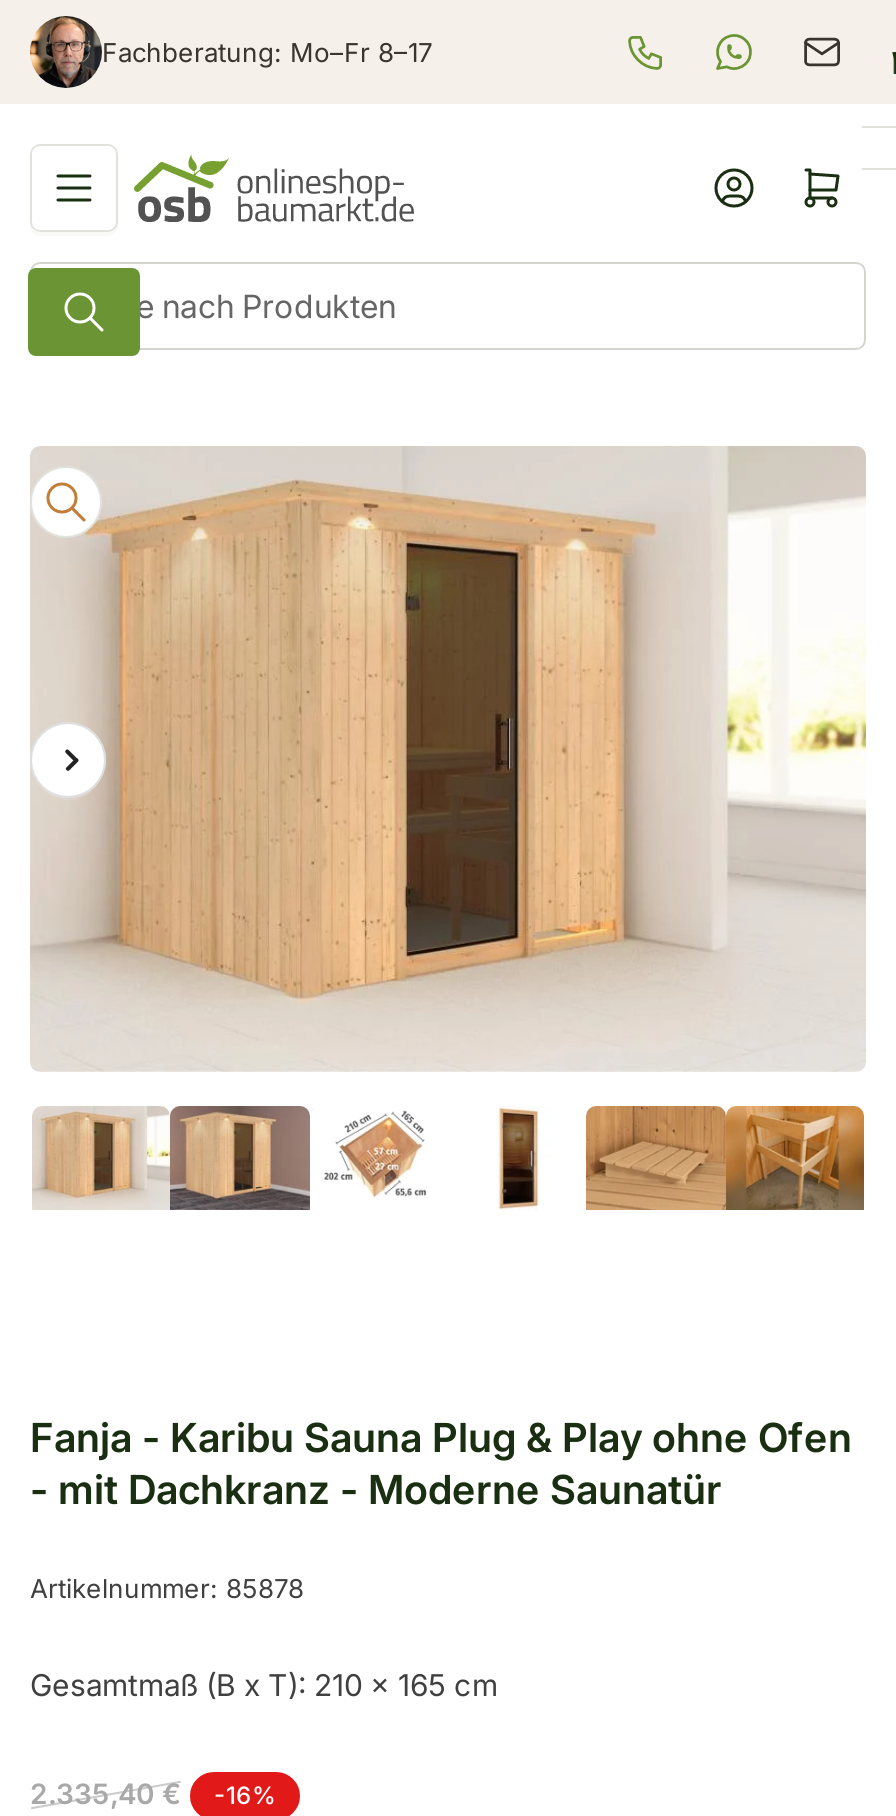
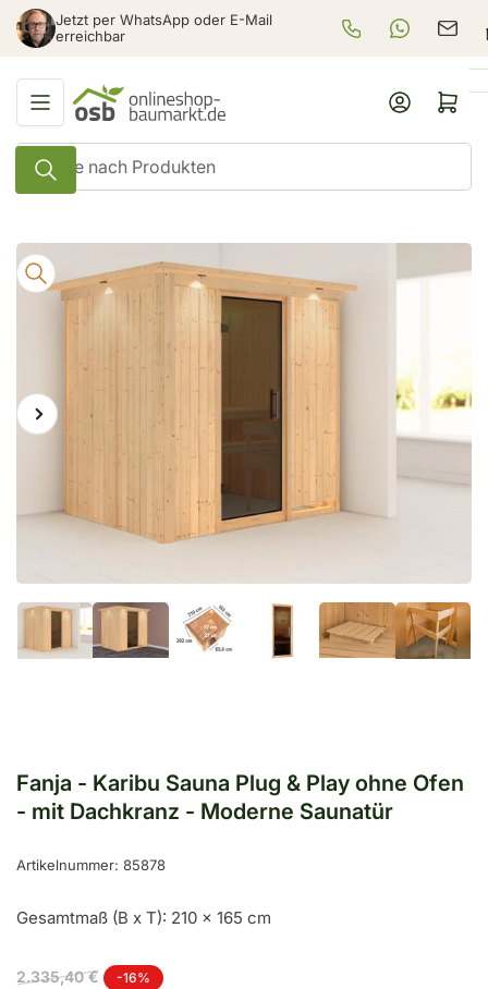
[102,35,432,67] Fachberatung: Mo–Fr 8–17 -> [56,11,272,45] Jetzt per WhatsApp oder E-Mail | erreichbar

